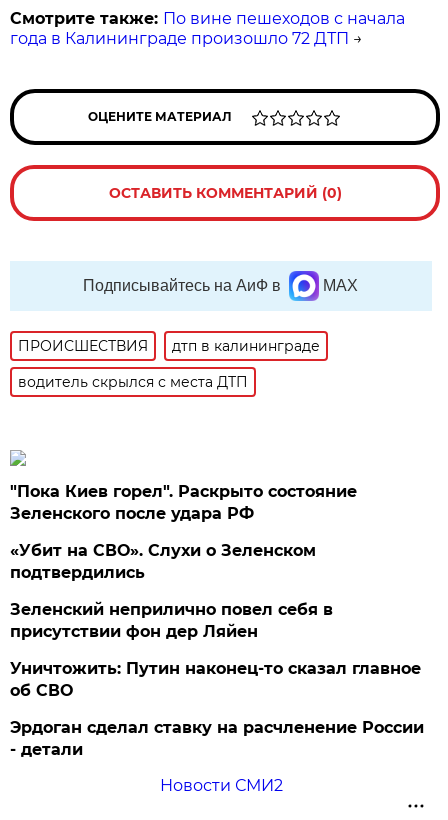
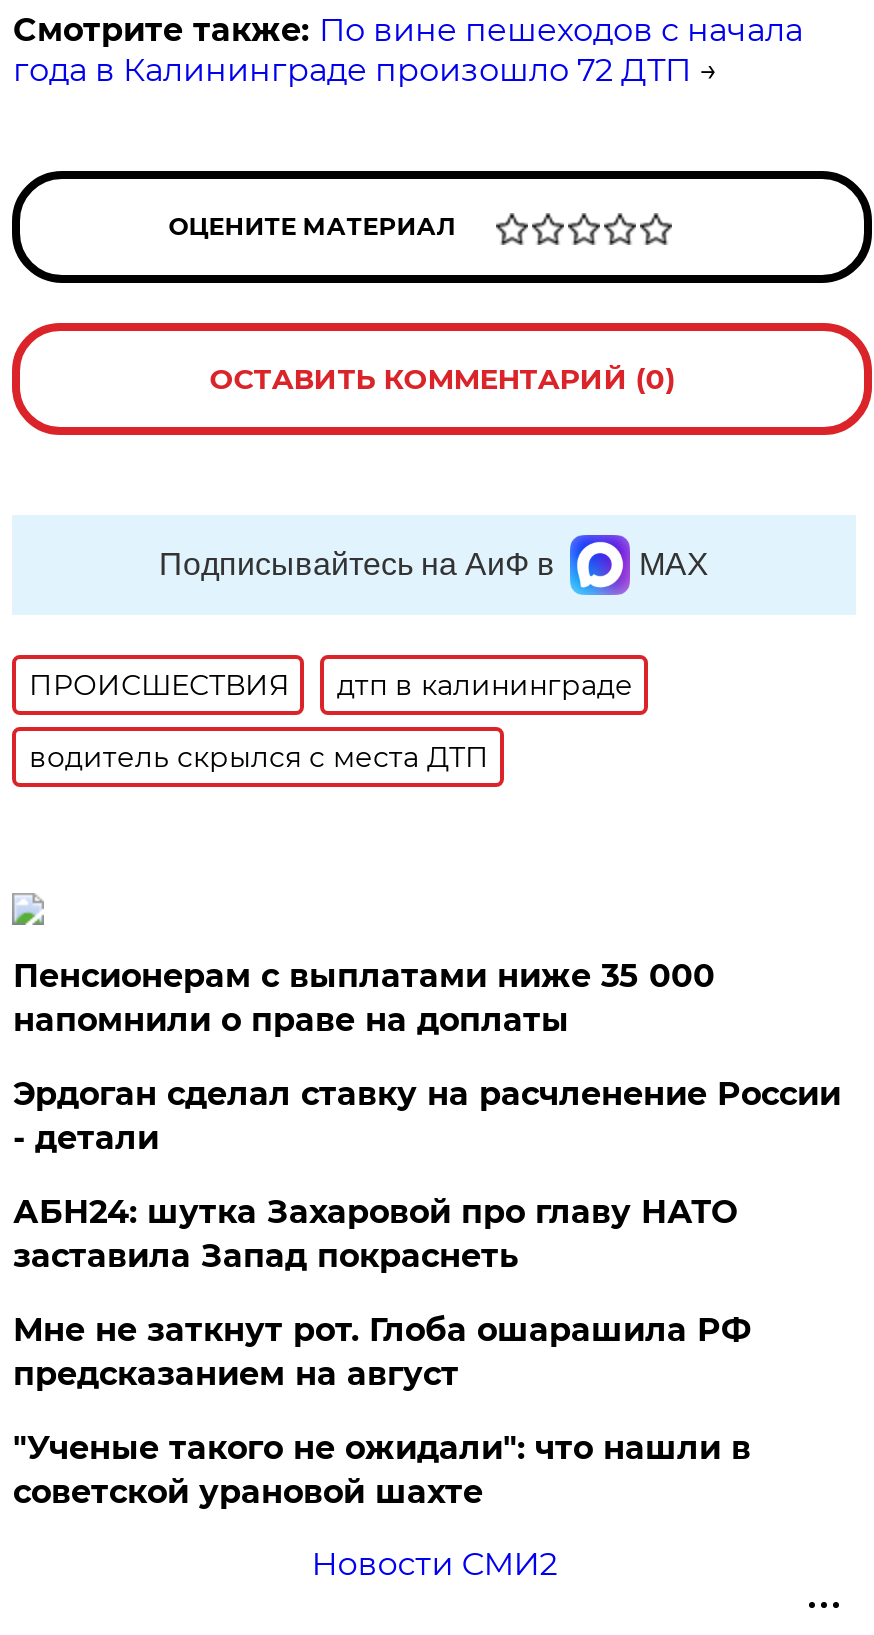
[10,482,421,700] "Пока Киев горел". Раскрыто состояние | Зеленского после удара РФ | «Убит на СВО». Слухи о Зеленском | подтвердились | Зеленский неприлично повел cебя в | присутствии фон дер Ляйен | Уничтожить: Путин наконец-то сказал главное | об СВО -> [13,957,715,1039] Пенсионерам с выплатами ниже 35 000 | напомнили о праве на доплаты
moved [10,718,424,759] -> [13,1075,841,1157]: Эрдоган сделал ставку на расчленение России | - детали
none -> [13,1193,751,1511] АБН24: шутка Захаровой про главу НАТО | заставила Запад покраснеть | Мне не заткнут рот. Глоба ошарашила РФ | предсказанием на август | "Ученые такого не ожидали": что нашли в | советской урановой шахте

